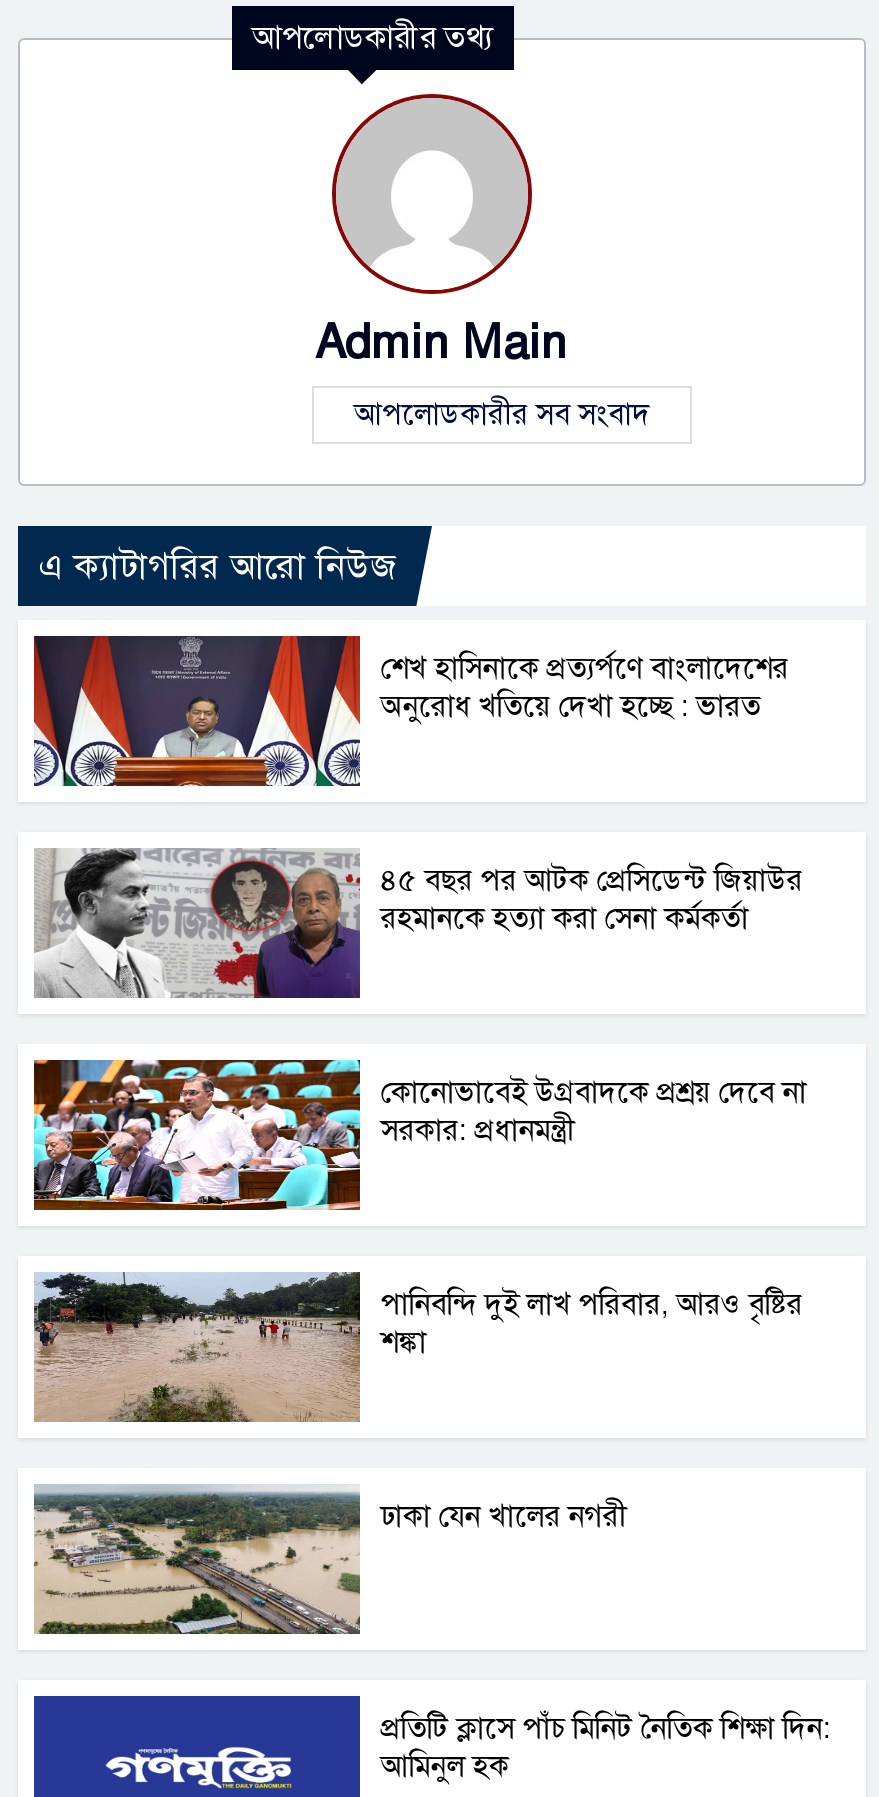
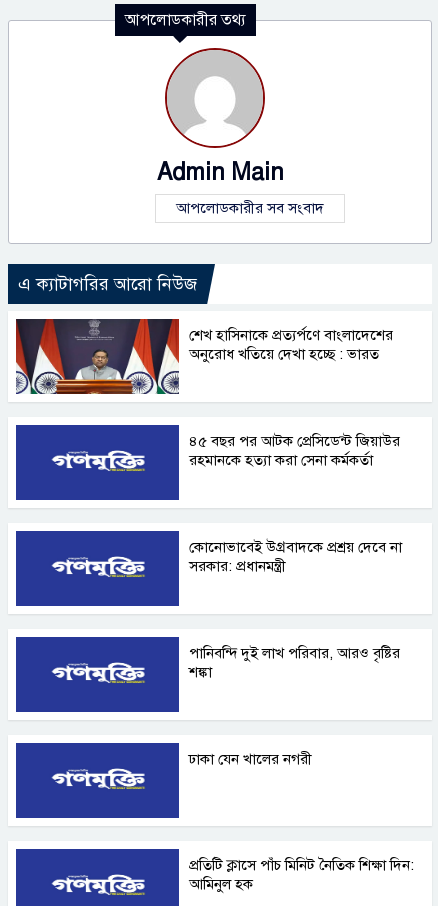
[34,848,362,1000] [image] -> [15,424,180,501] [image]
[32,1058,362,1212] [image] -> [15,530,180,607] [image]
[32,1272,362,1424] [image] -> [15,636,180,713] [image]
[32,1484,362,1636] [image] -> [15,742,180,819] [image]

